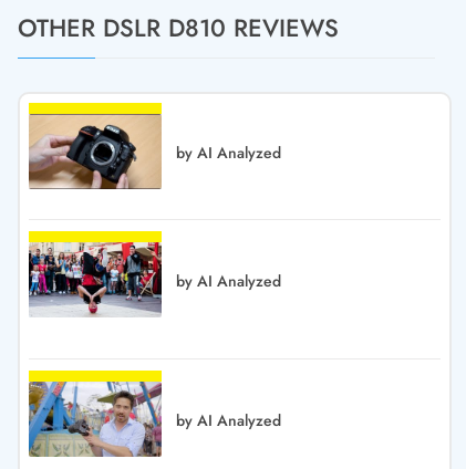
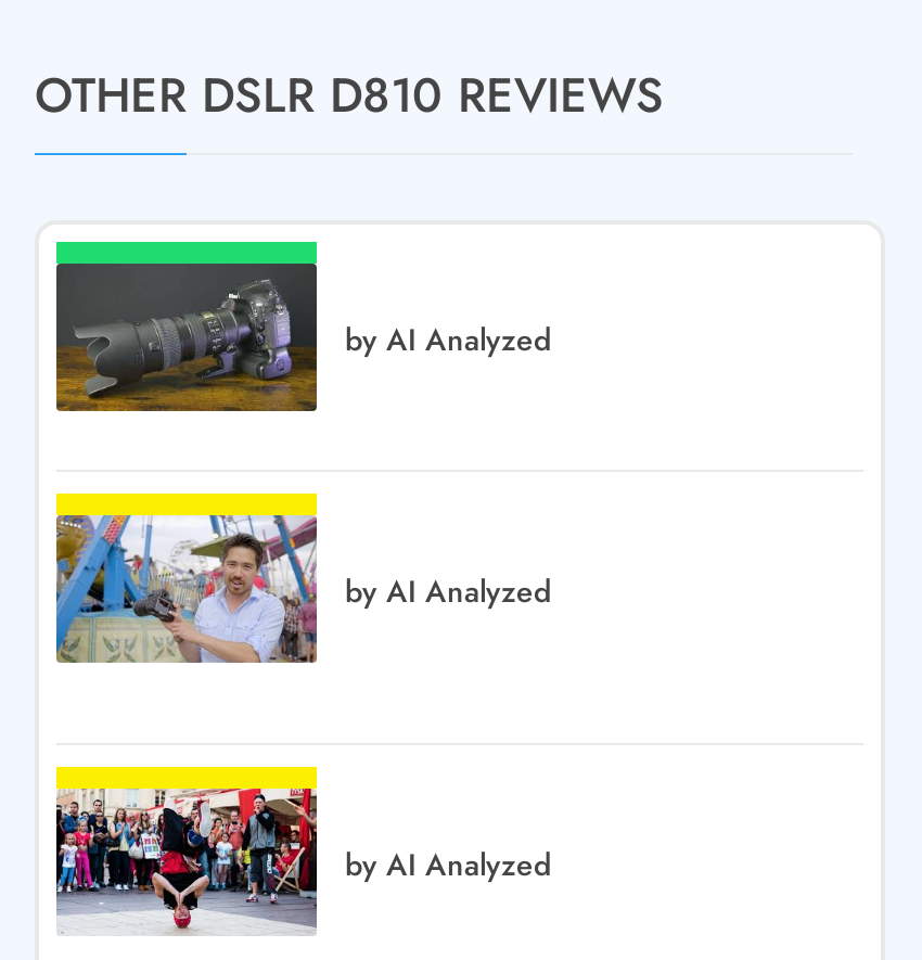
[28,102,163,189] [image] -> [54,240,319,411] [image]
moved [28,241,163,317] -> [54,786,319,936]: [image]
moved [28,381,163,458] -> [54,513,319,665]: [image]

